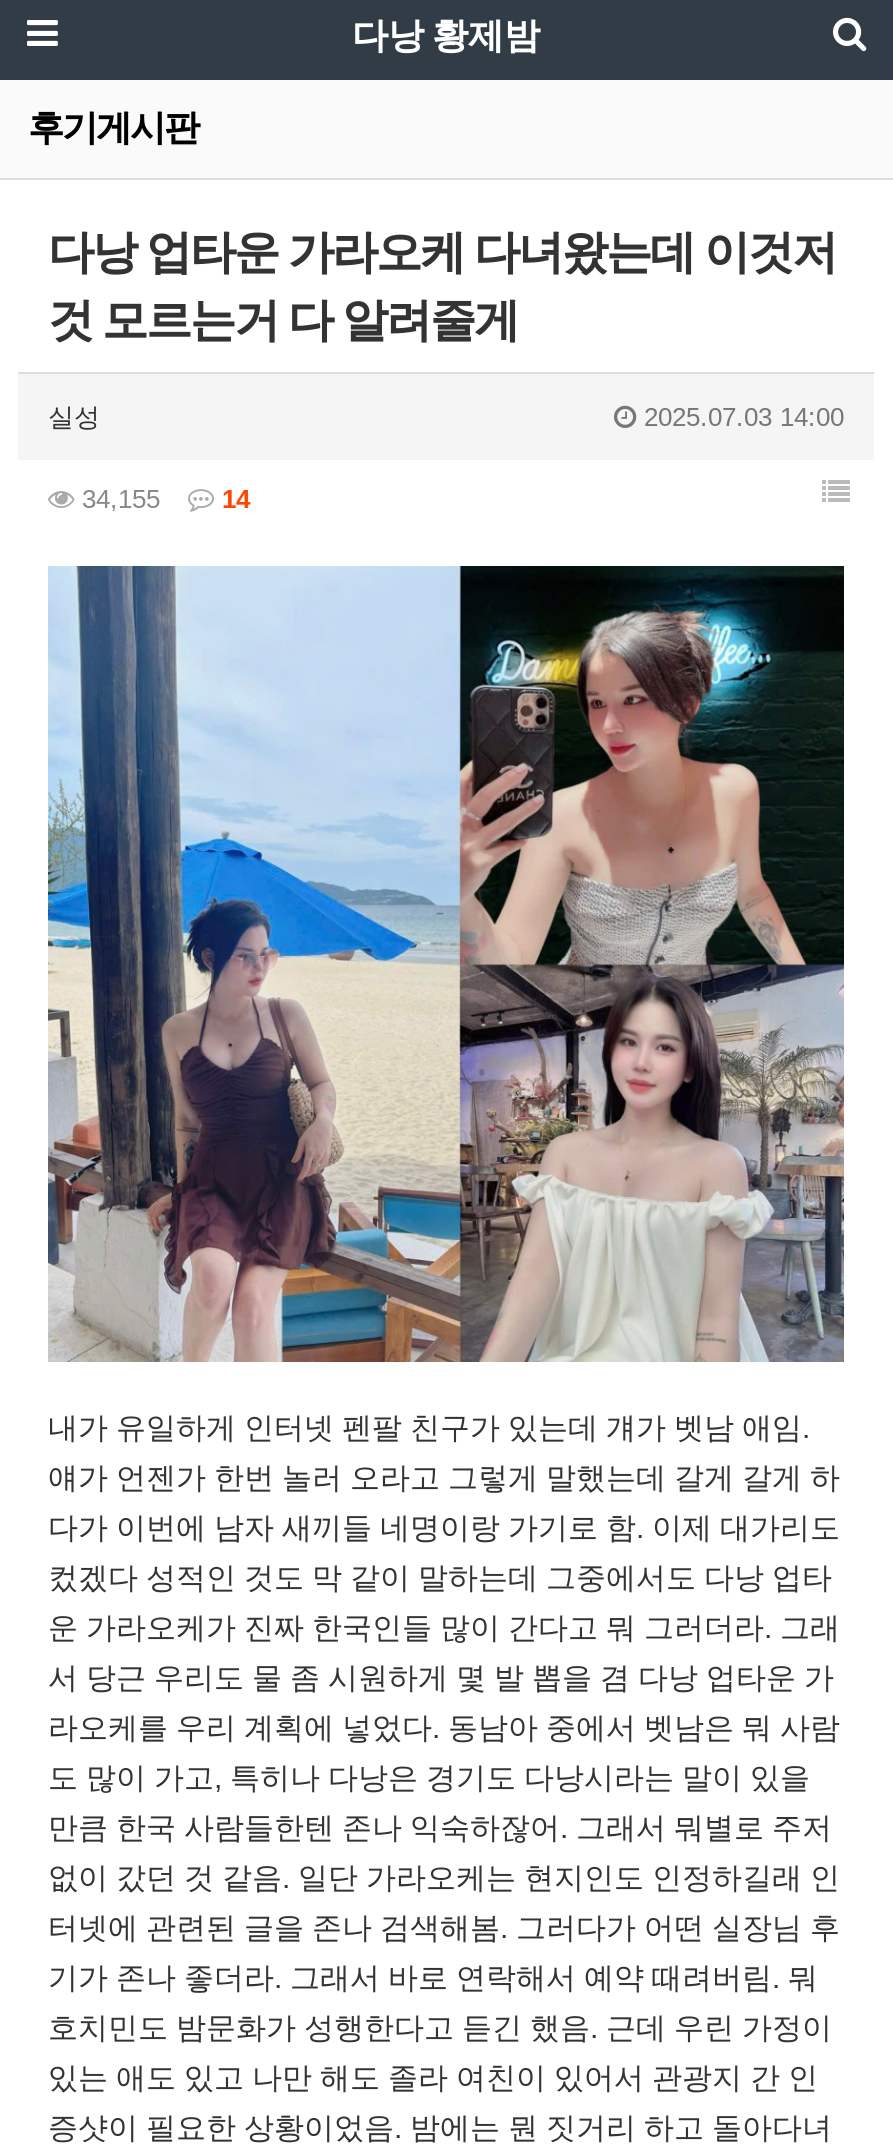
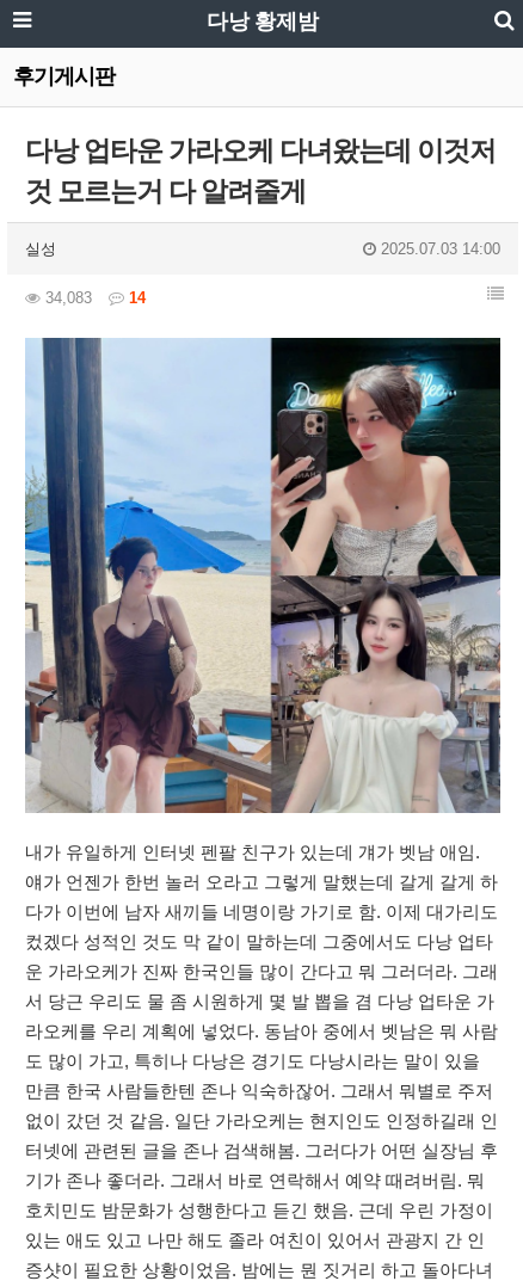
[74,484,160,514] 34,155 -> [41,289,92,307] 34,083

